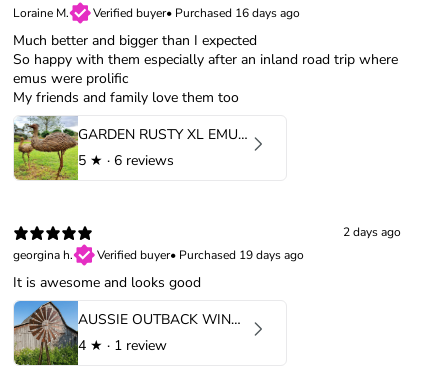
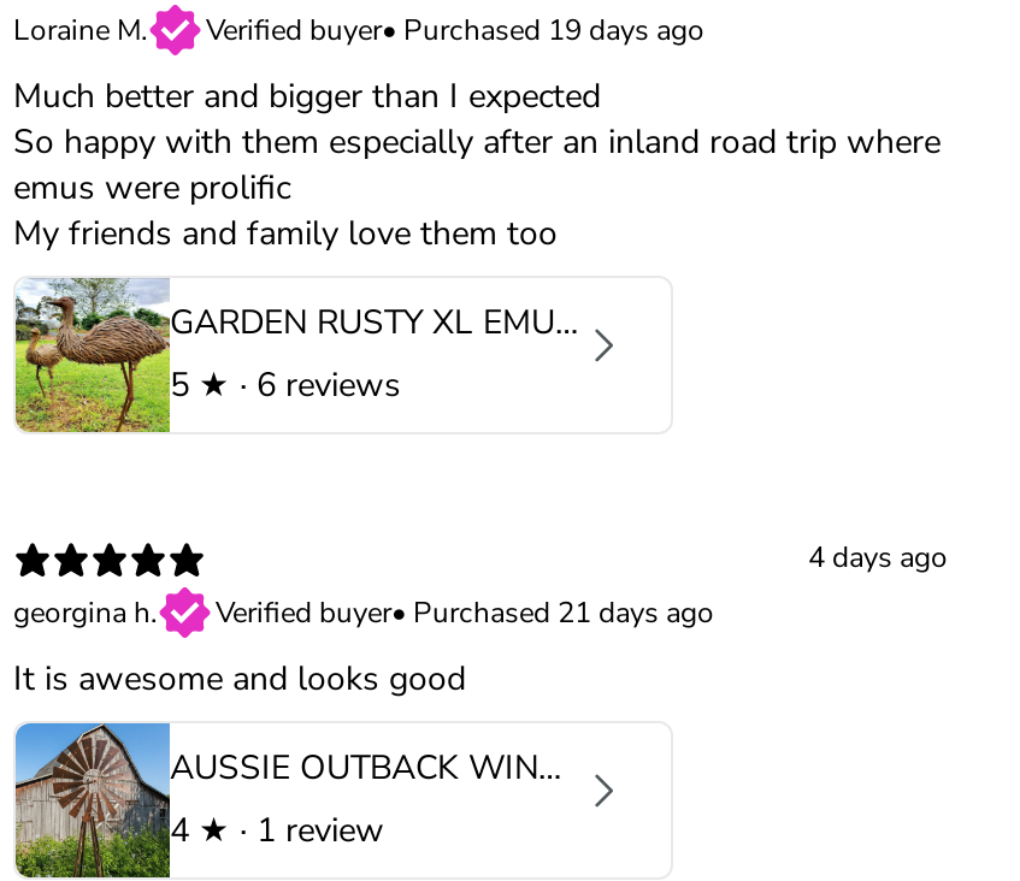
[93,5,300,21] Verified buyer• Purchased 16 days ago -> none
[343,224,401,240] 2 days ago -> [808,538,948,577] 4 days ago
moved [97,247,304,263] -> [206,11,704,50]: Verified buyer• Purchased 19 days ago
none -> [216,594,714,632] Verified buyer• Purchased 21 days ago

